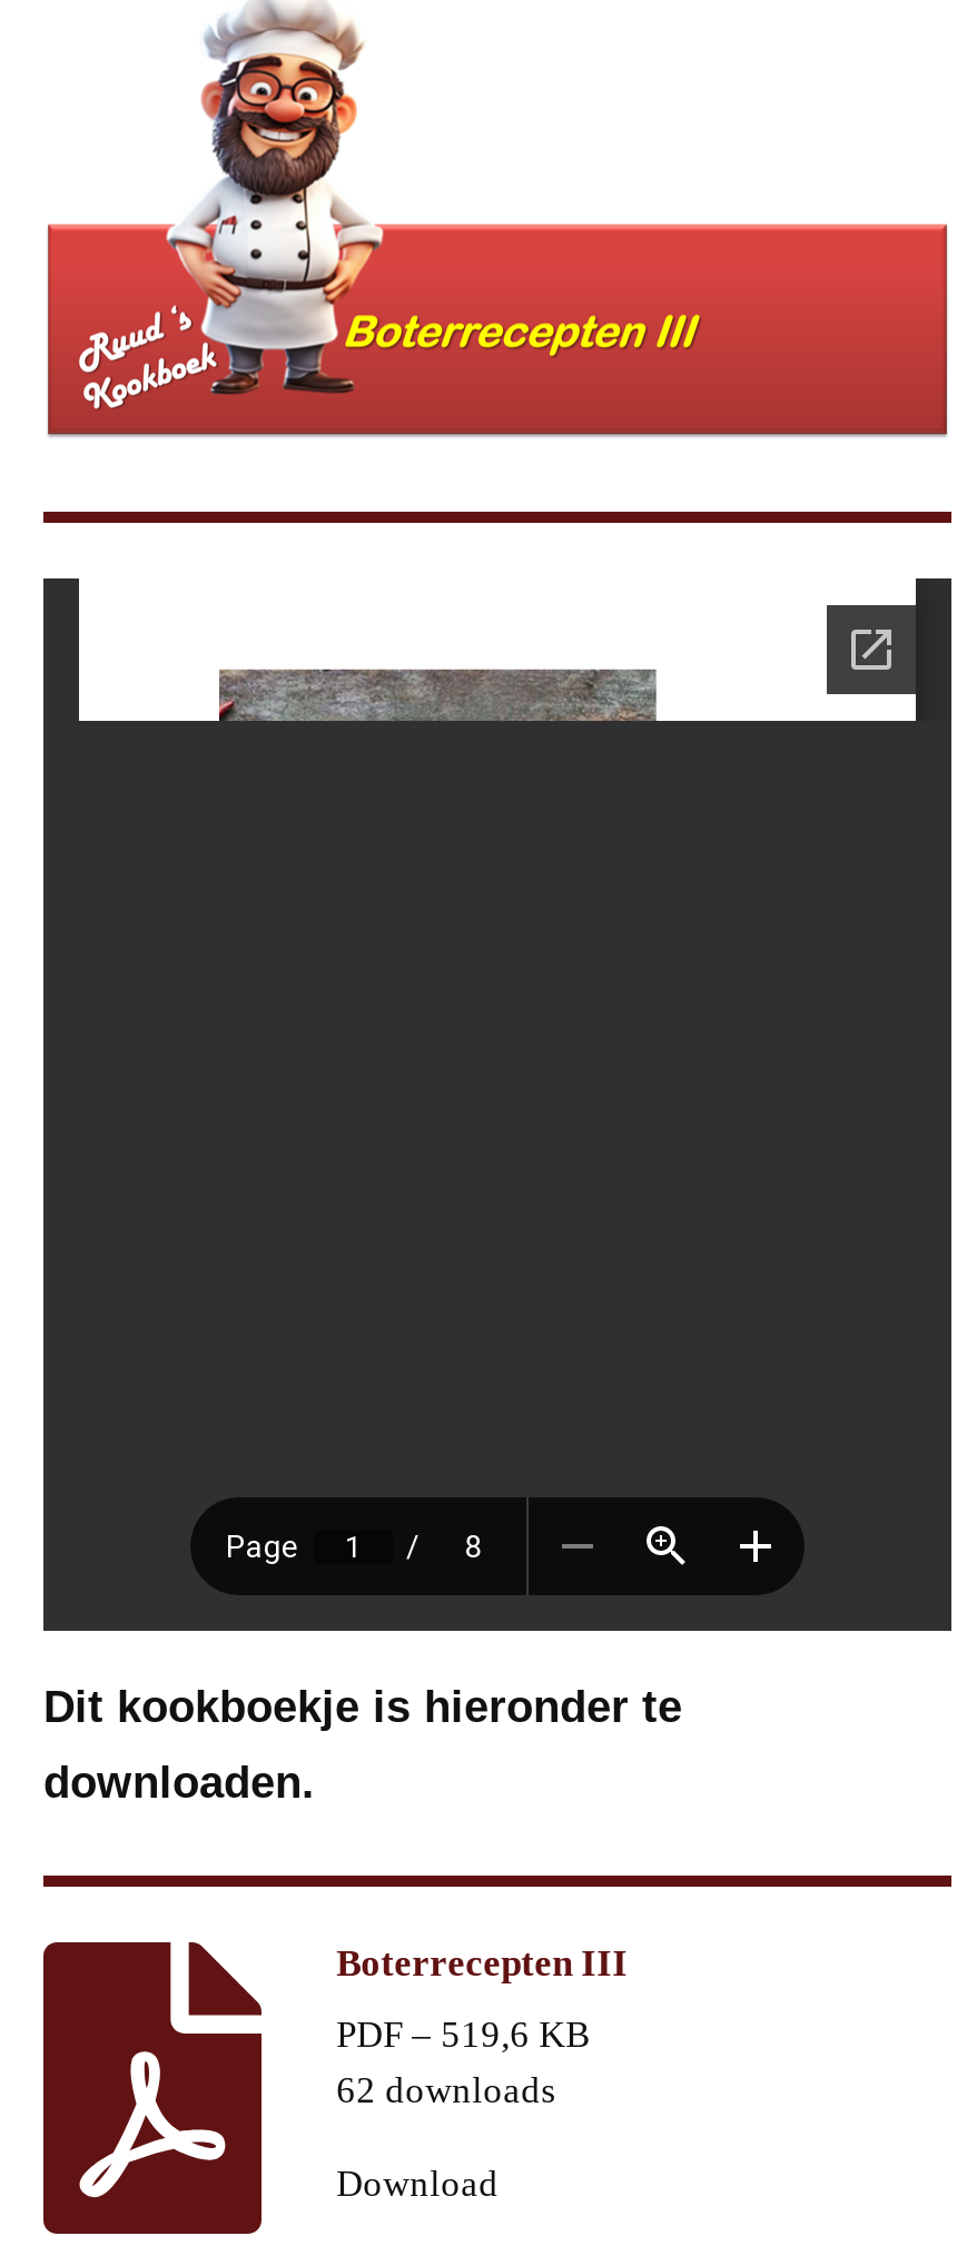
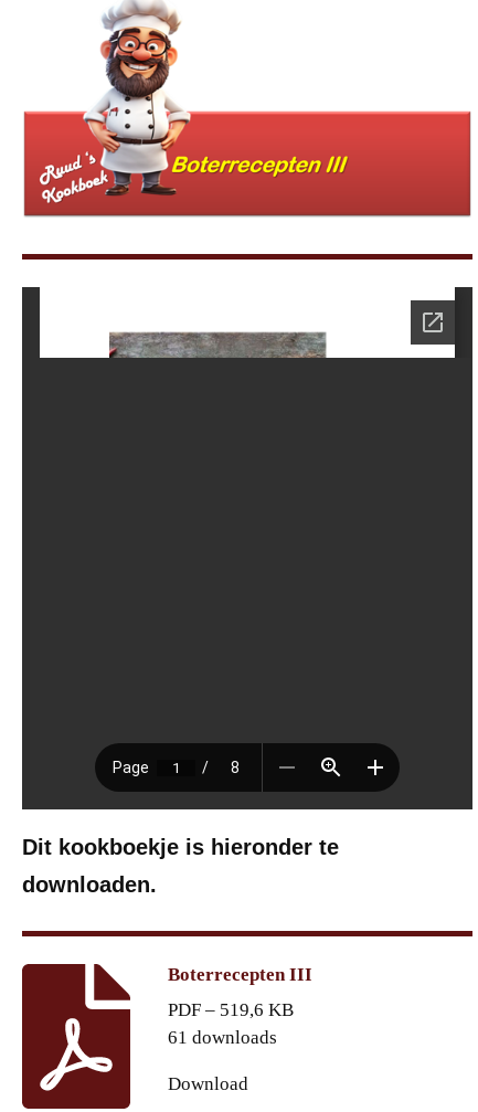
[336,2068,557,2111] 62 downloads -> [167,1027,277,1048] 61 downloads

